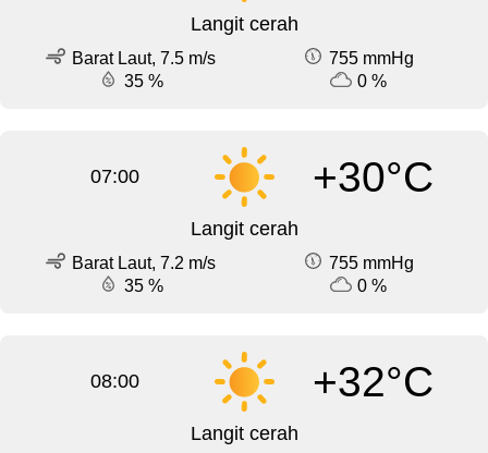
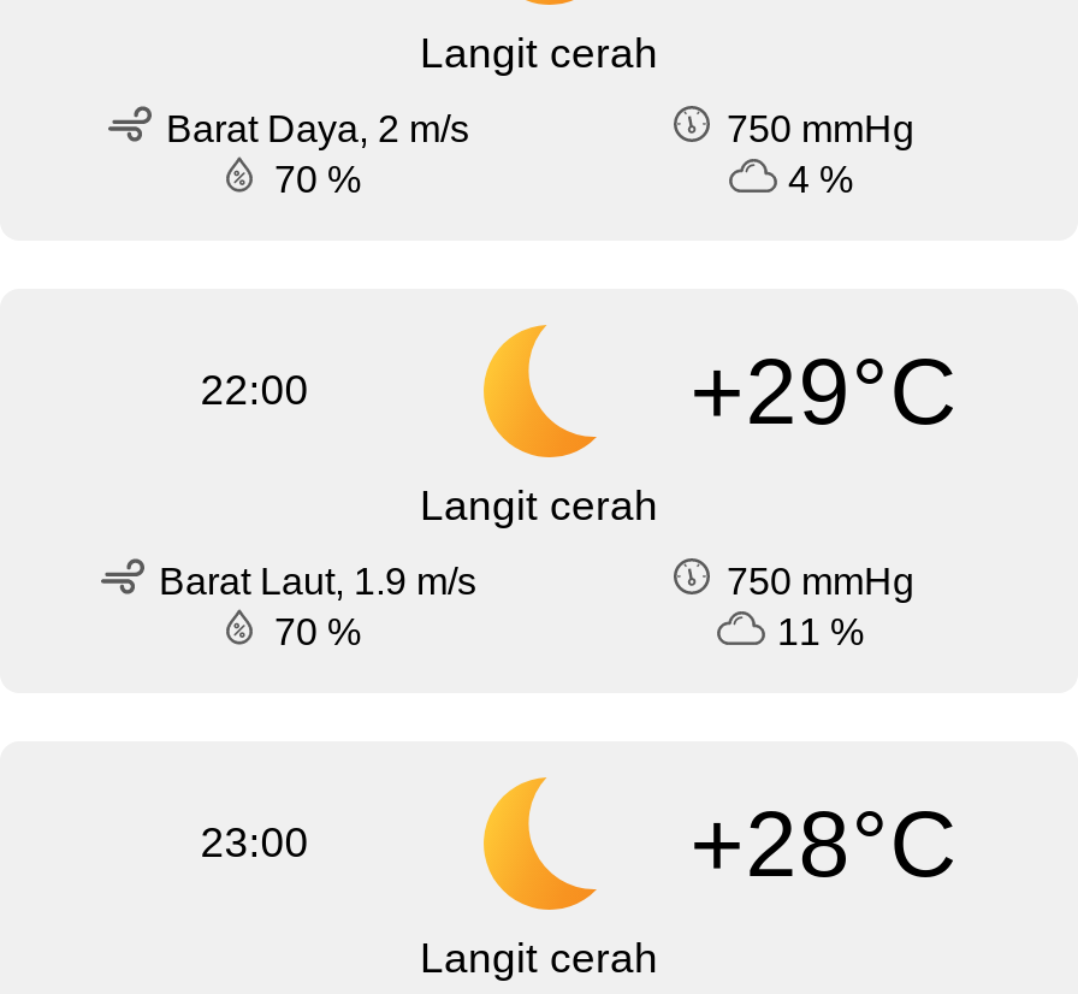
[72,49,414,91] Barat Laut, 7.5 m/s | 755 mmHg | 35 % | 0 % -> [166,109,914,200] Barat Daya, 2 m/s | 750 mmHg | 70 % | 4 %
[91,149,433,207] [image] | 07:00 | +30°C -> [200,327,957,460] [image] | 22:00 | +29°C
[72,254,414,295] Barat Laut, 7.2 m/s | 755 mmHg | 35 % | 0 % -> [159,562,914,653] Barat Laut, 1.9 m/s | 750 mmHg | 70 % | 11 %
[91,354,433,412] [image] | 08:00 | +32°C -> [200,780,957,912] [image] | 23:00 | +28°C

